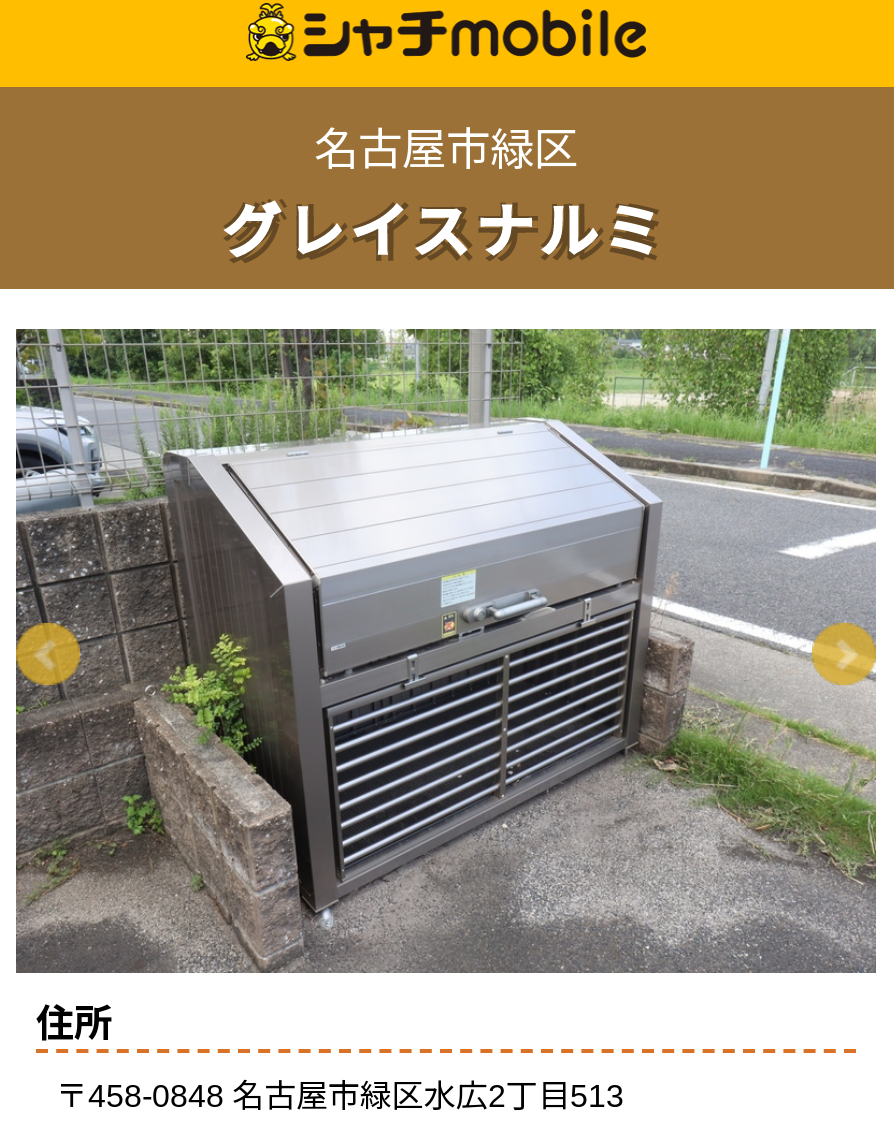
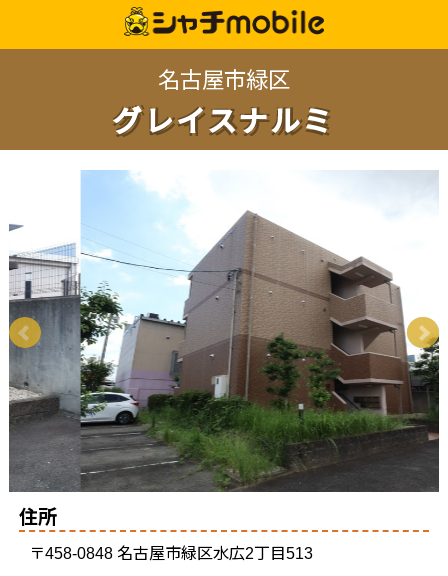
[14,327,878,973] [image] -> [9,170,440,491] [image]

